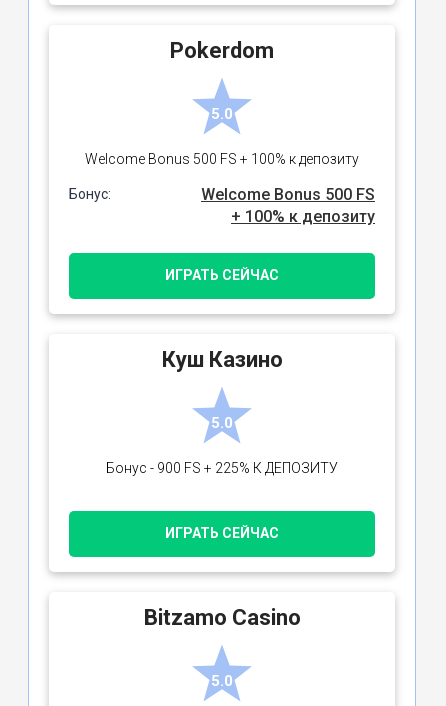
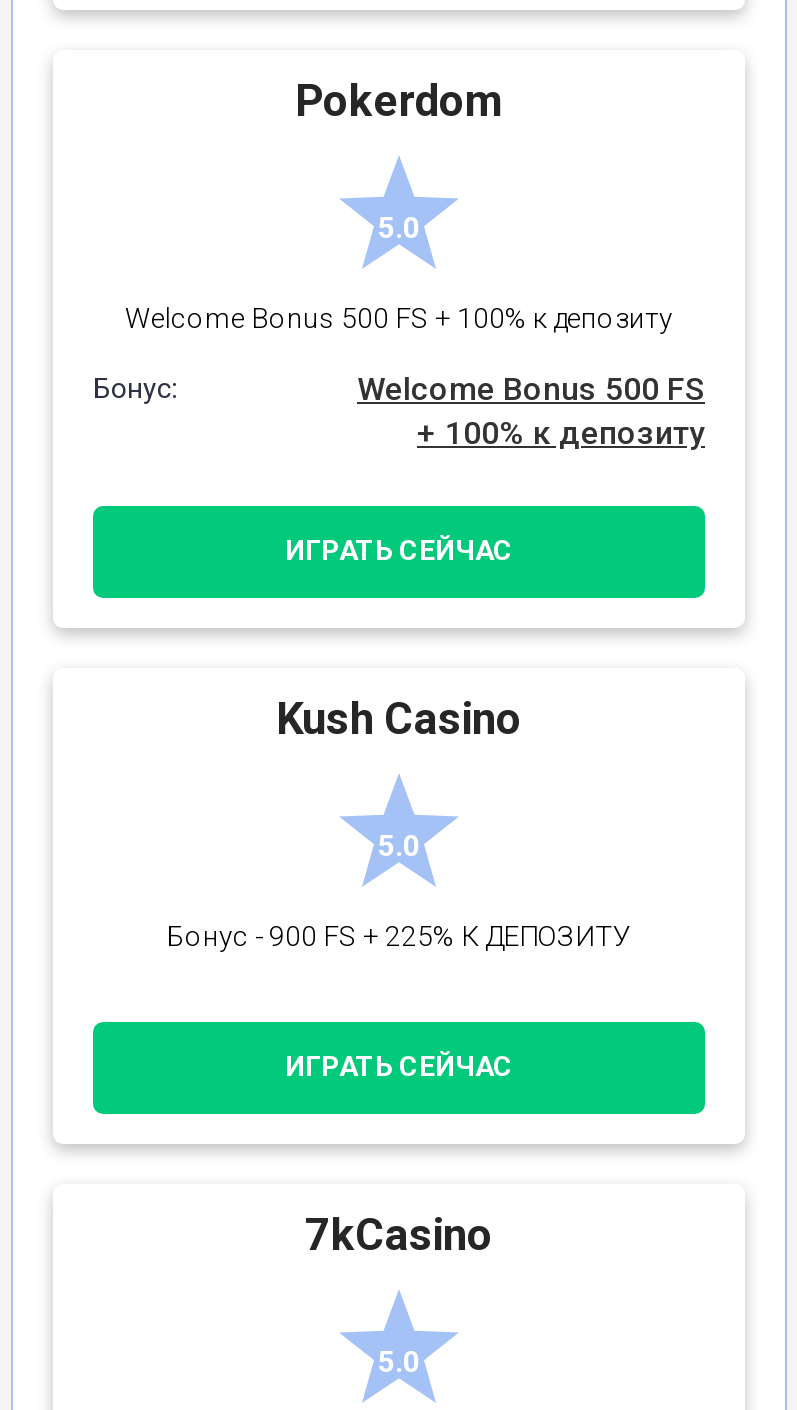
[161,347,282,372] Куш Казино -> [276,693,522,743] Kush Casino
[143,605,300,630] Bitzamo Casino -> [305,1209,493,1259] 7kCasino

